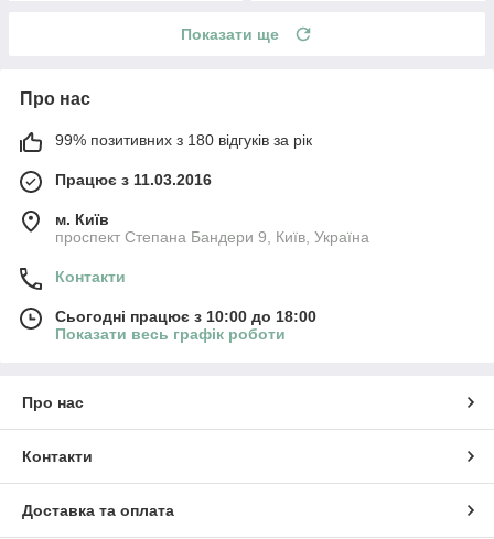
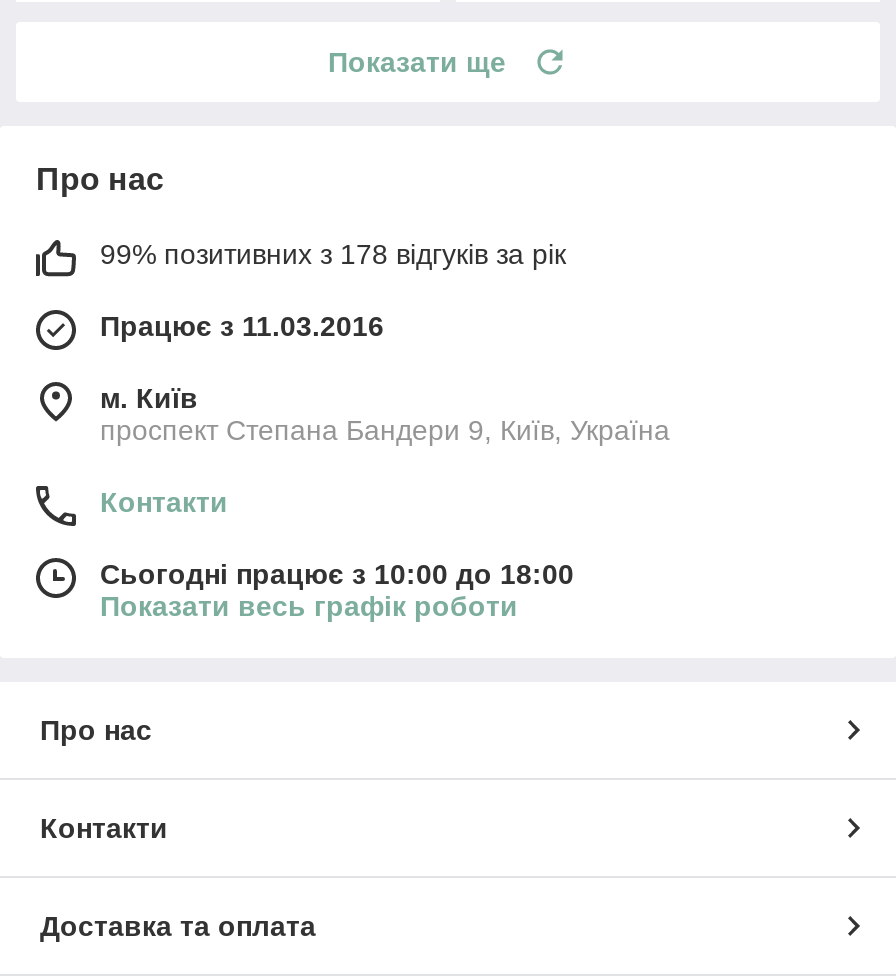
[55,132,312,149] 99% позитивних з 180 відгуків за рік -> [100,239,566,271] 99% позитивних з 178 відгуків за рік

